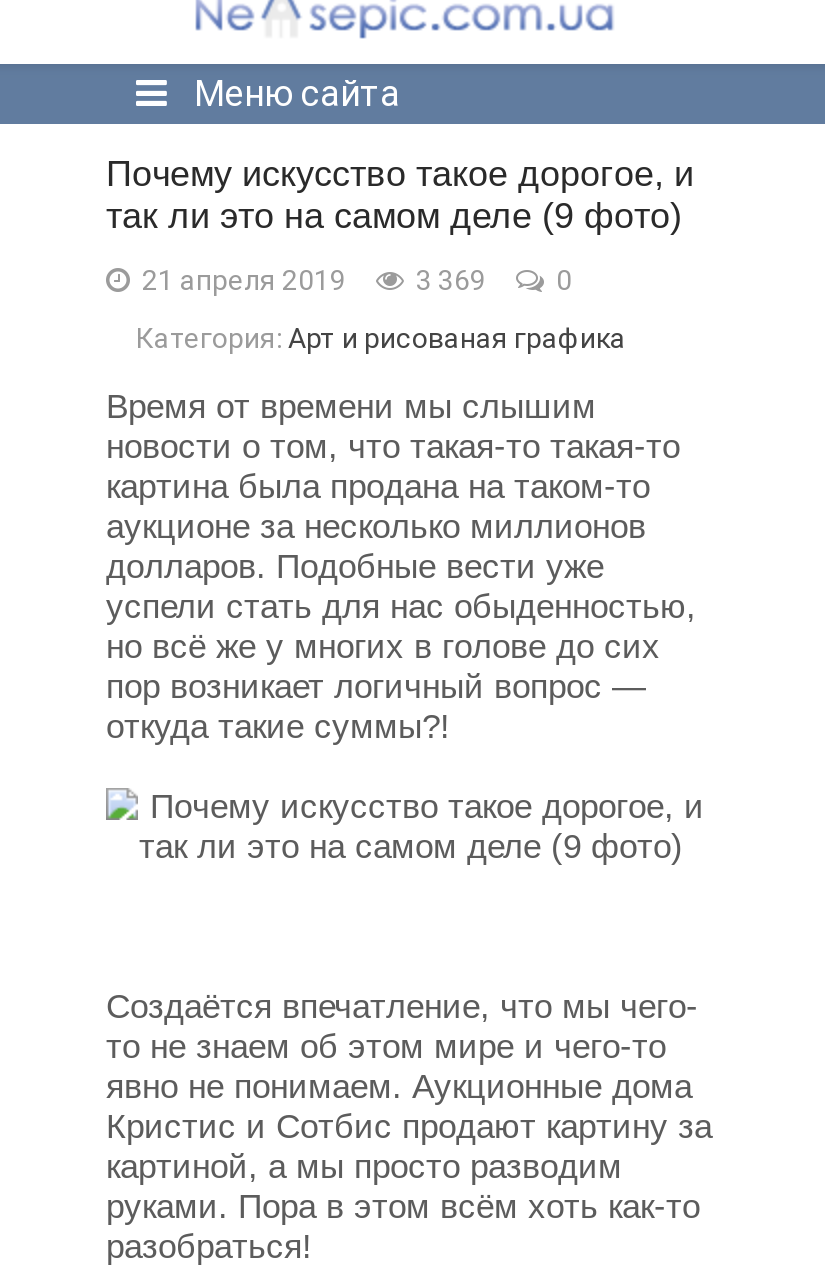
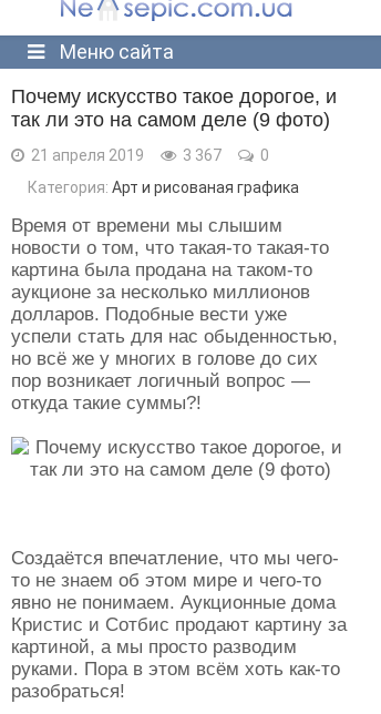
[136,264,572,296] 21 апреля 2019 3 369 0 -> [28,146,269,164] 21 апреля 2019 3 367 0

